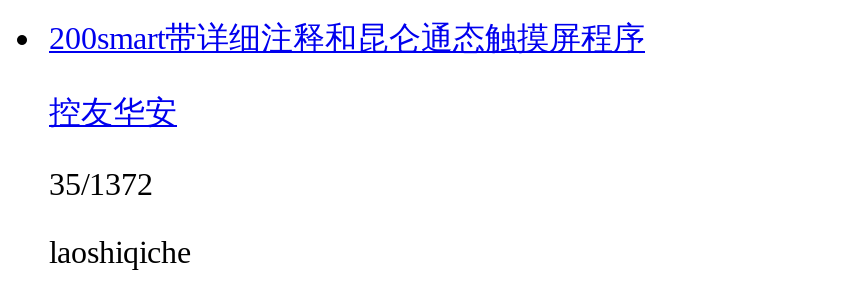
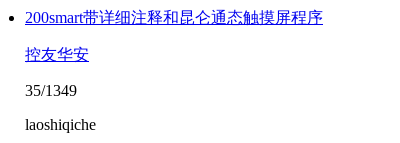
[49,167,153,201] 35/1372 -> [25,82,77,99] 35/1349

